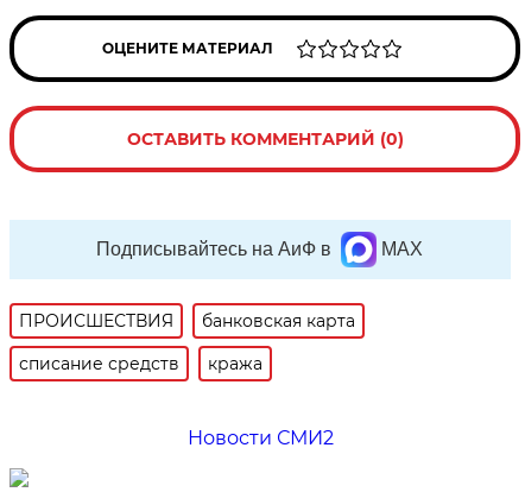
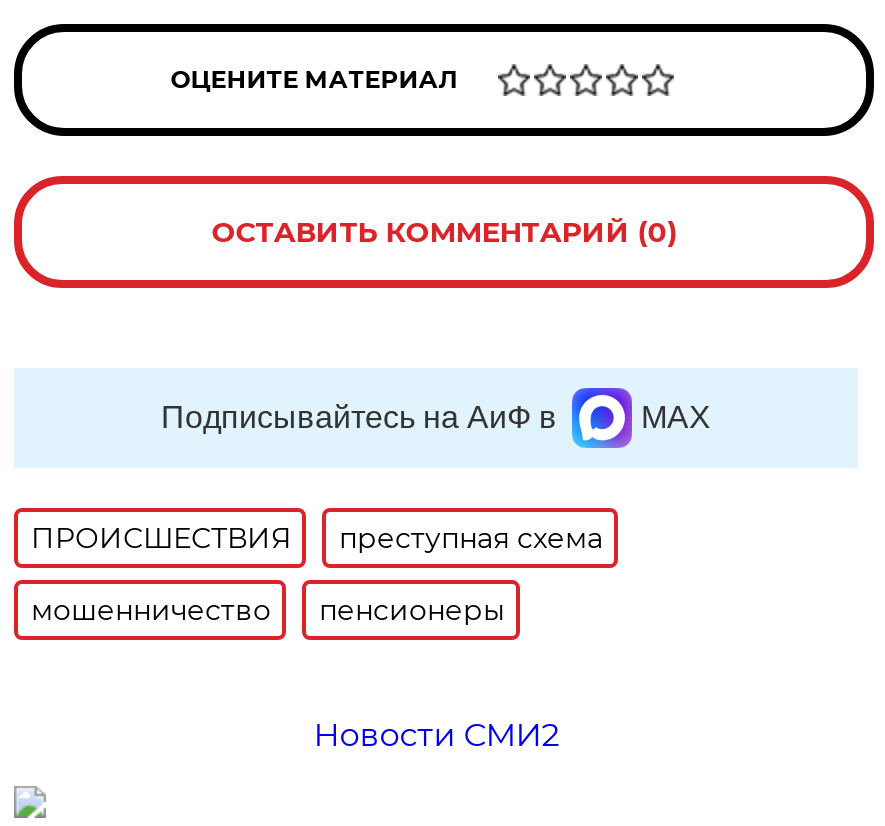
[202,310,356,331] банковская карта -> [339,519,603,555] преступная схема
[19,353,263,374] списание средств | кража -> [31,591,505,627] мошенничество | пенсионеры

